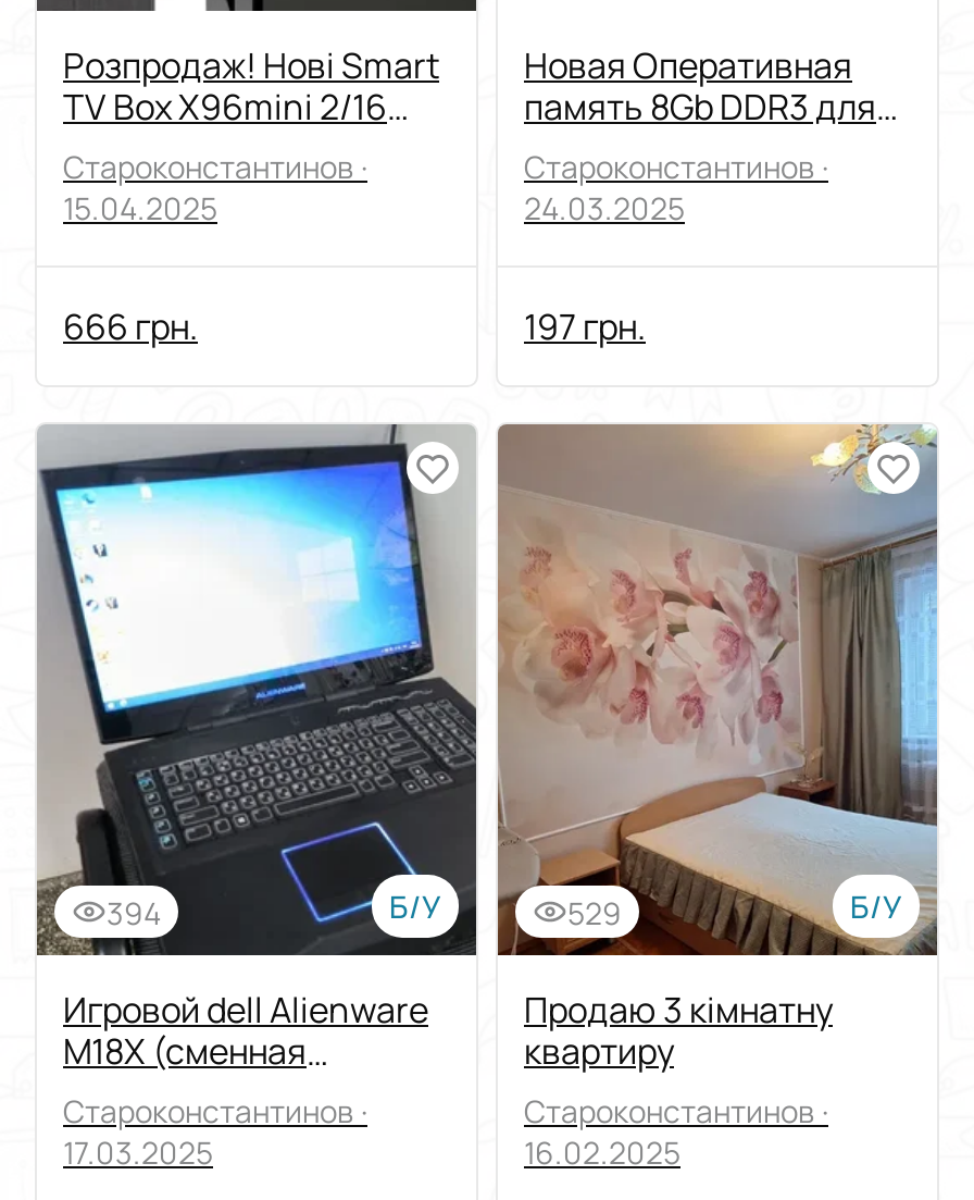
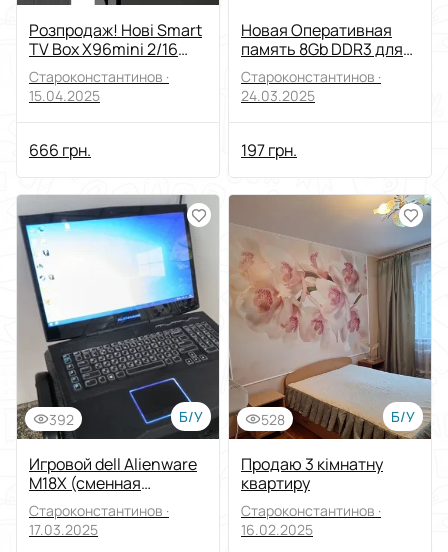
[107,892,161,933] 394 -> [49,410,74,429] 392
[567,892,622,933] 529 -> [261,410,285,429] 528

